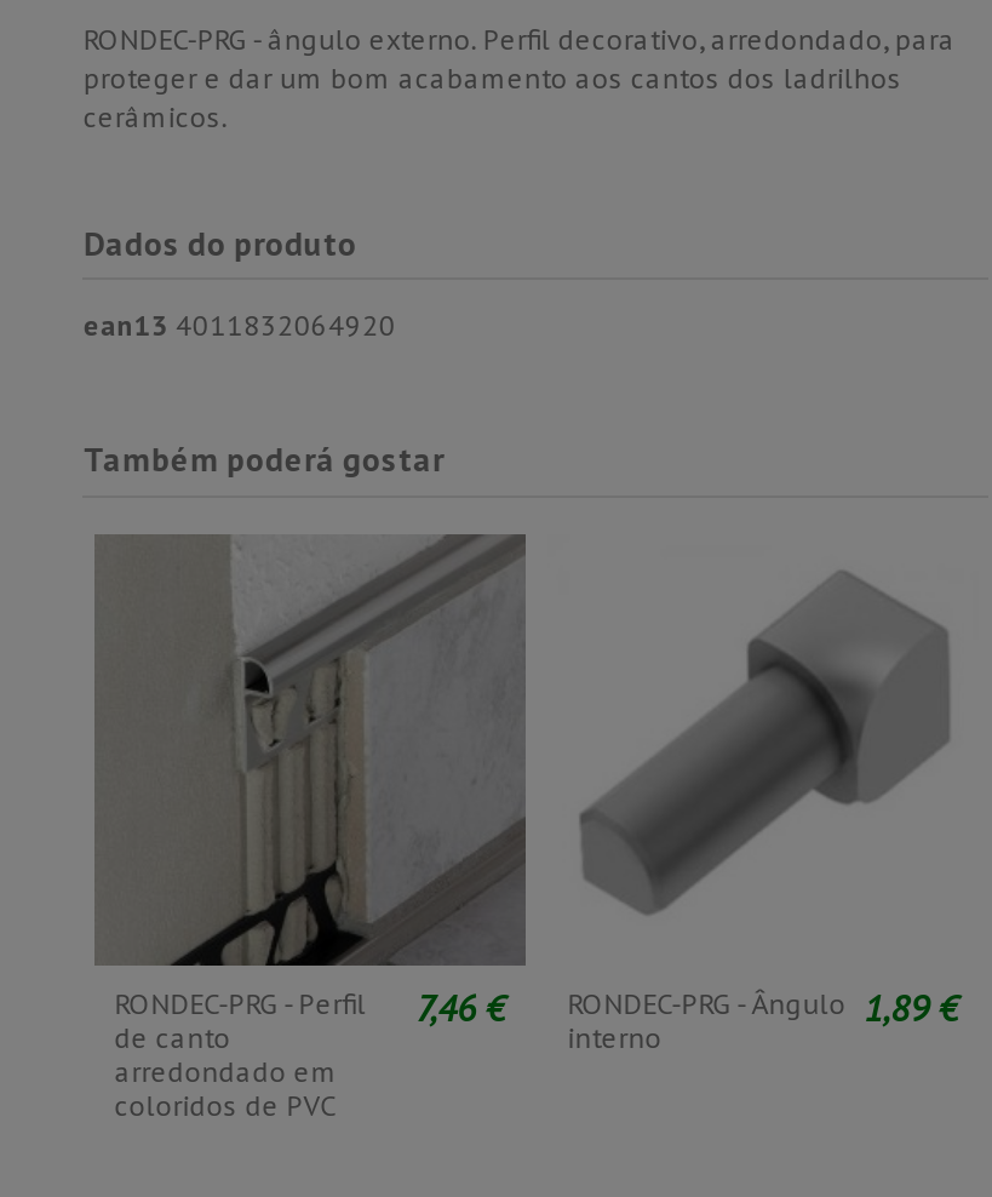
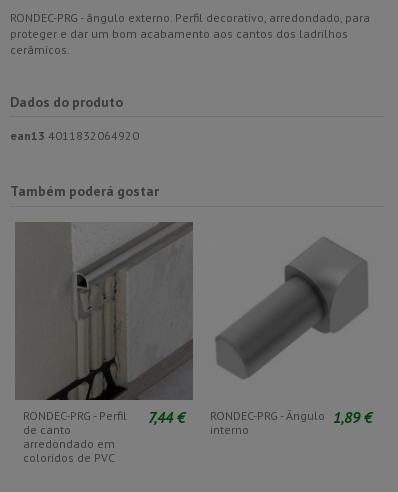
[114,982,958,1031] RONDEC-PRG - Perfil 7,46 € RONDEC-PRG - Ângulo 1,89 € -> [23,407,372,427] RONDEC-PRG - Perfil 7,44 € RONDEC-PRG - Ângulo 1,89 €

